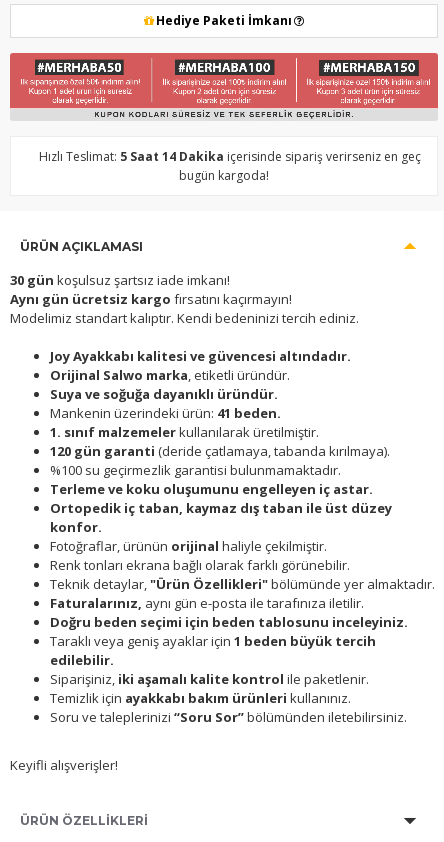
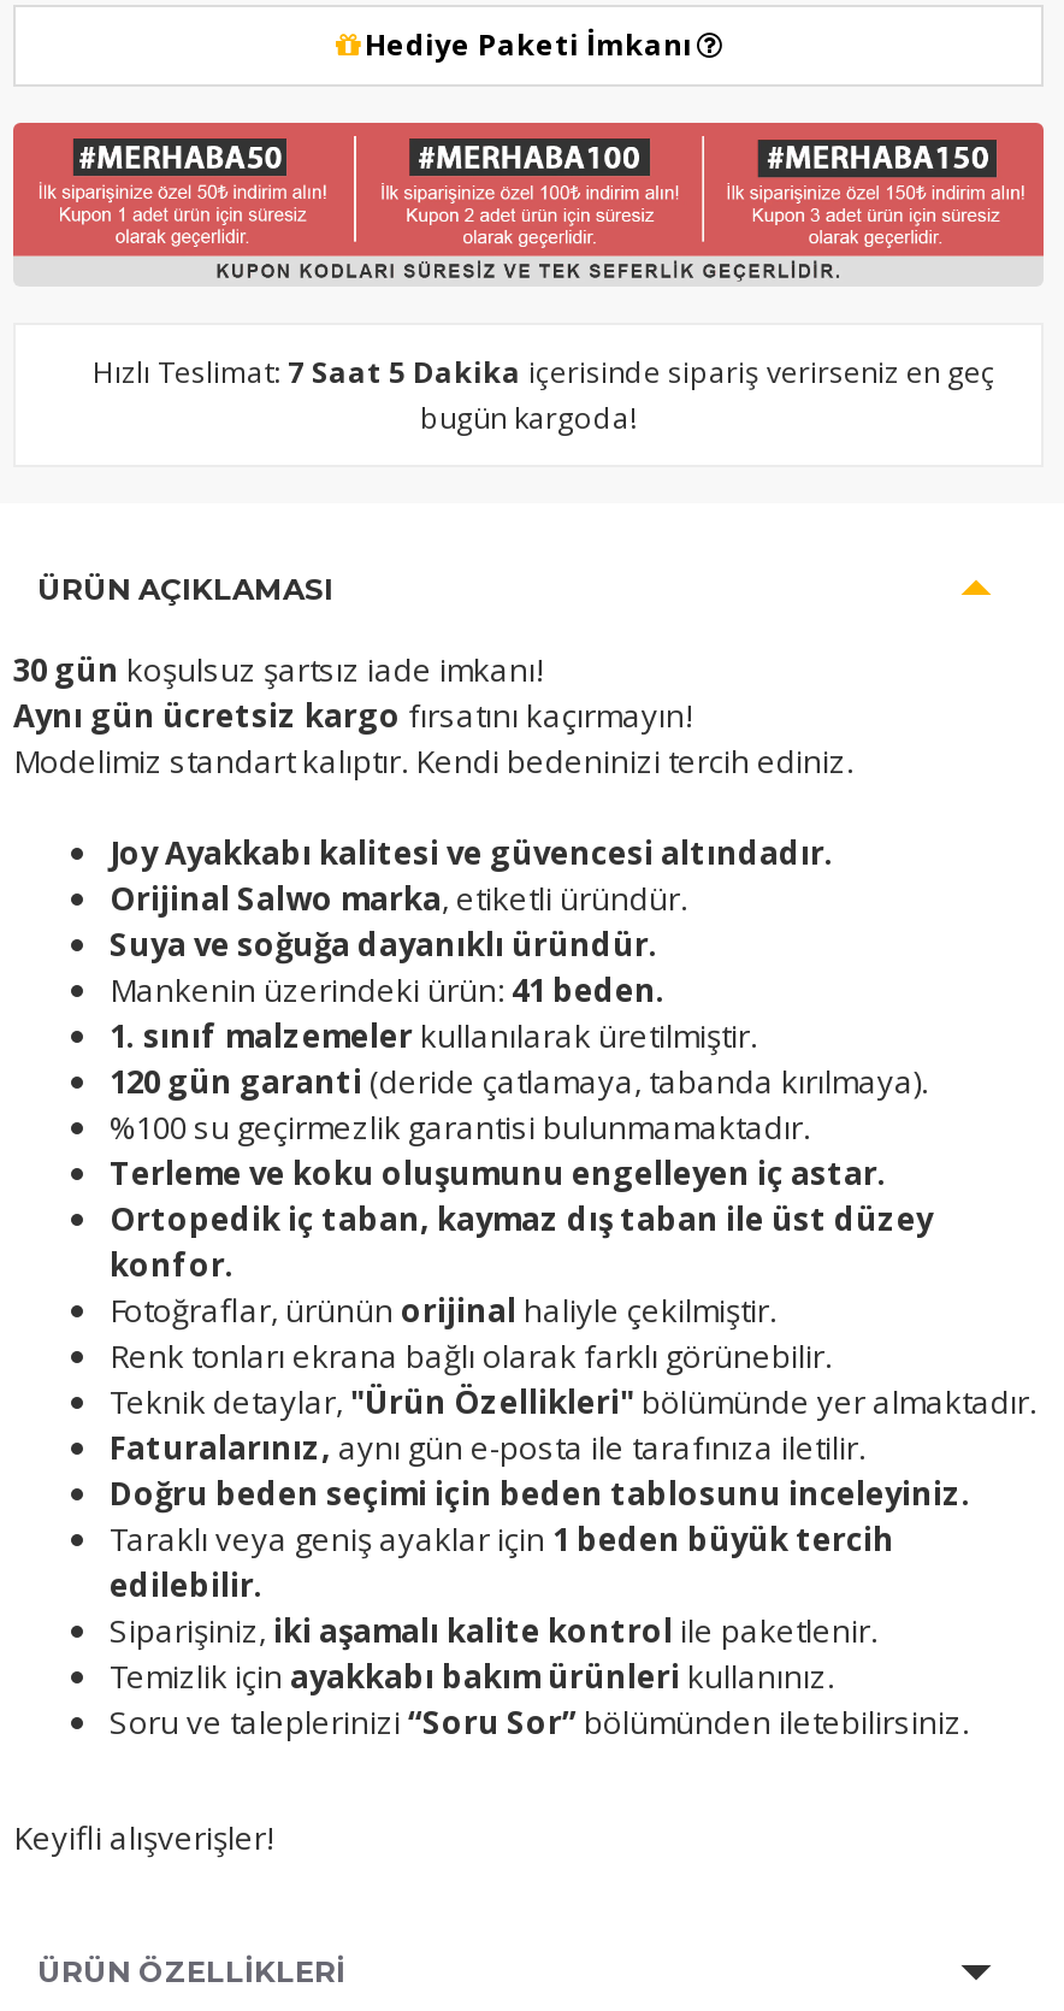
[39,148,421,165] Hızlı Teslimat: 5 Saat 14 Dakika içerisinde sipariş verirseniz en geç -> [93,353,995,394] Hızlı Teslimat: 7 Saat 5 Dakika içerisinde sipariş verirseniz en geç

